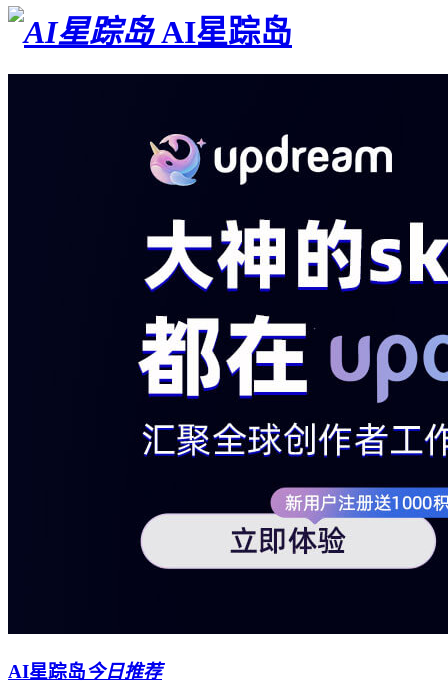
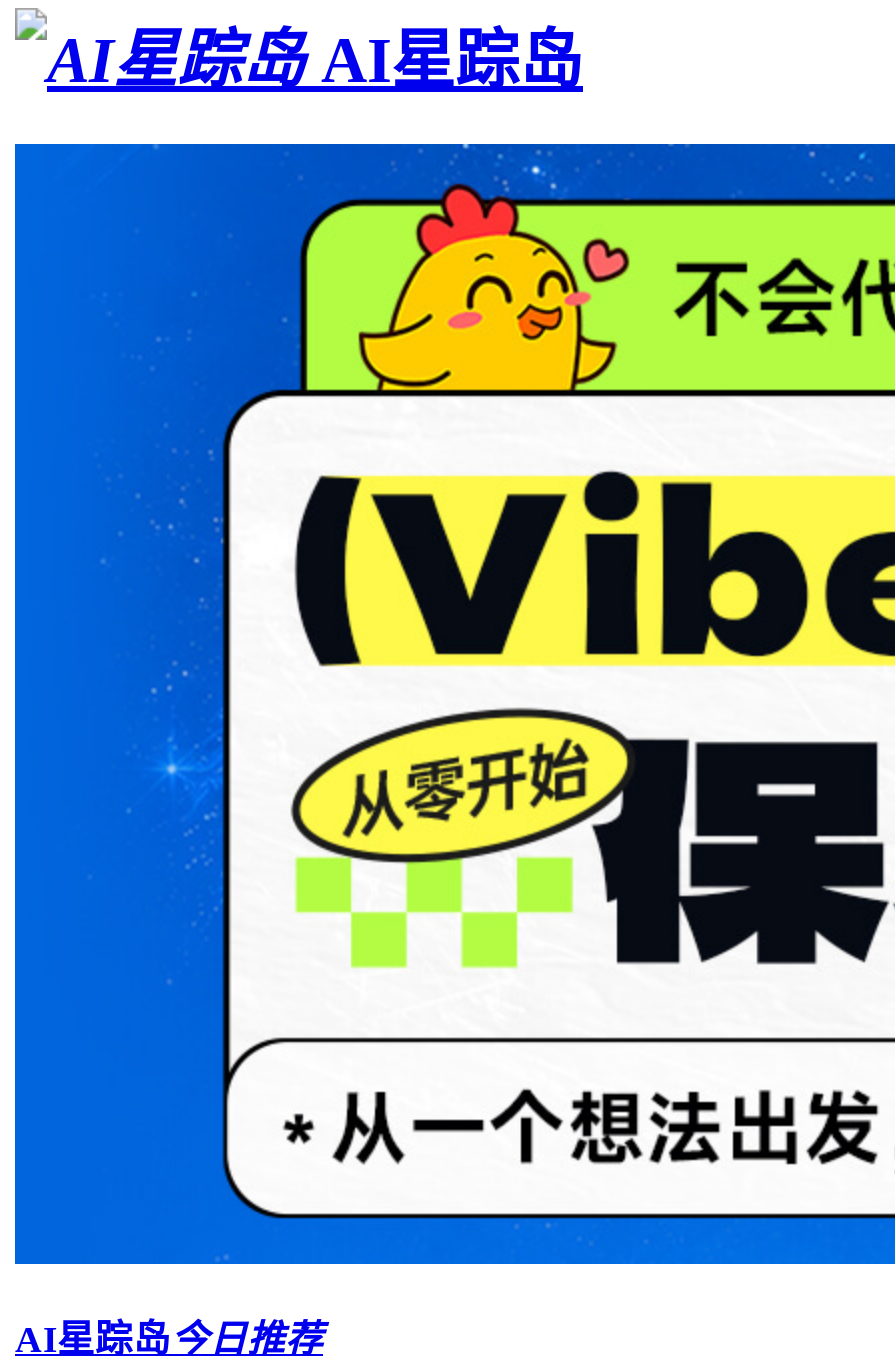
[7,73,445,635] [image] -> [13,142,889,1266] [image]

